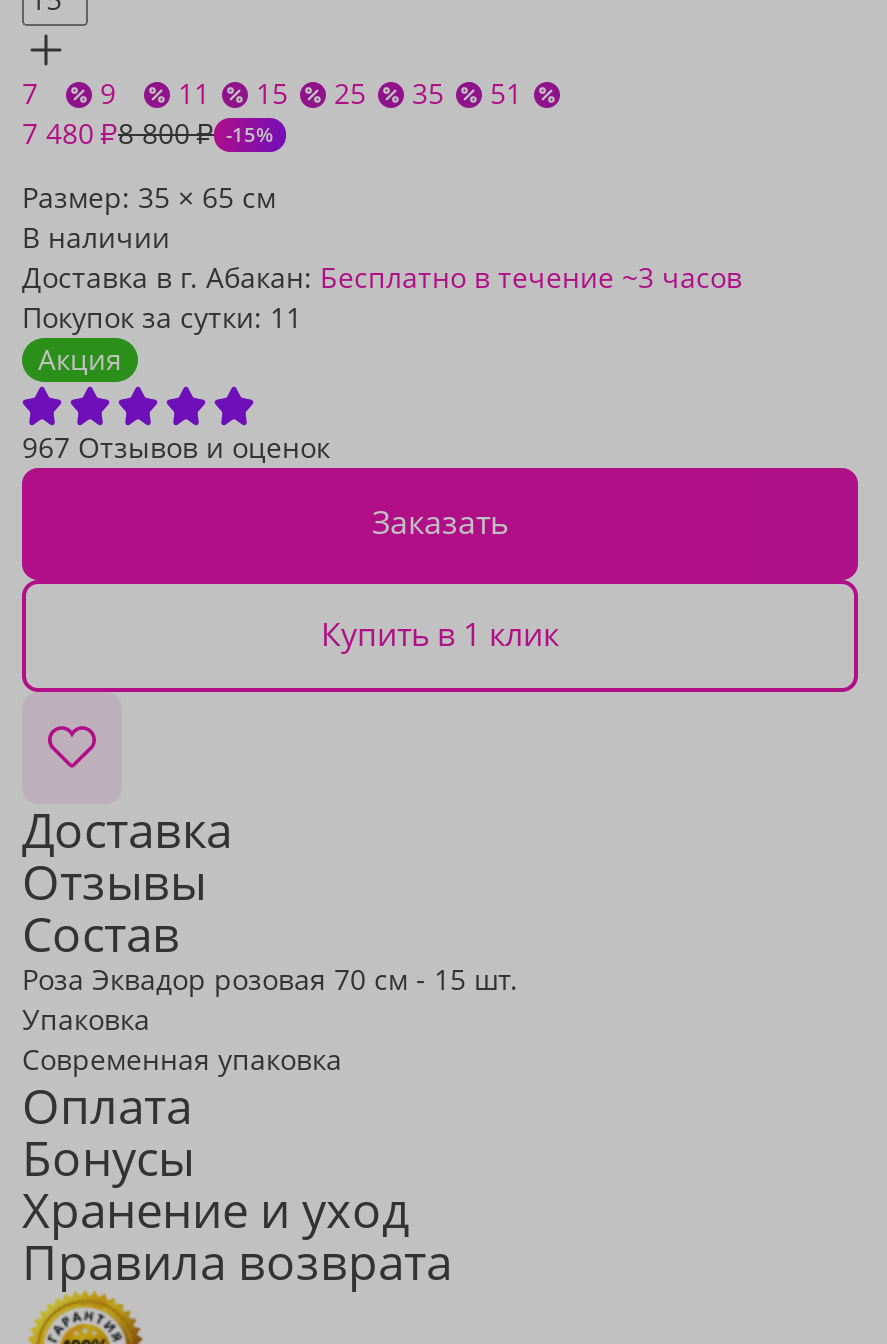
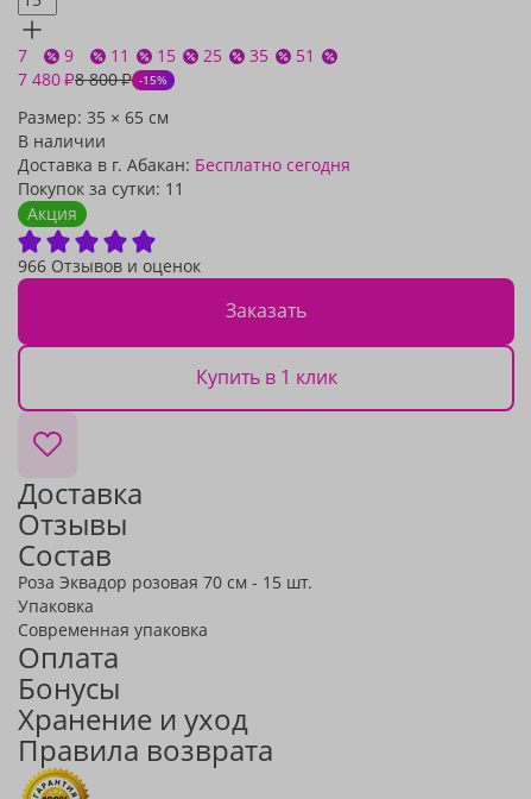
[22,258,742,296] Доставка в г. Абакан: Бесплатно в течение ~3 часов -> [18,153,350,176] Доставка в г. Абакан: Бесплатно сегодня
[22,427,330,465] 967 Отзывов и оценок -> [18,254,201,276] 966 Отзывов и оценок

